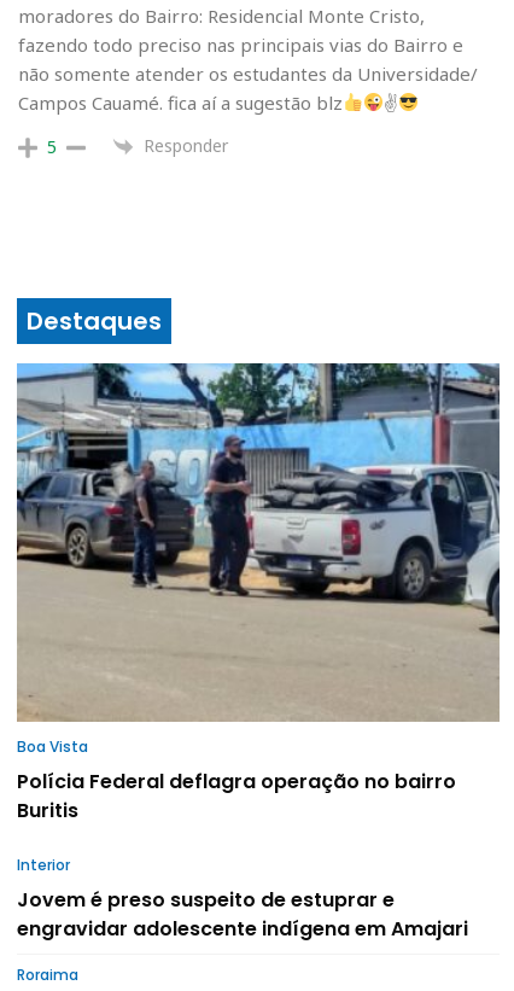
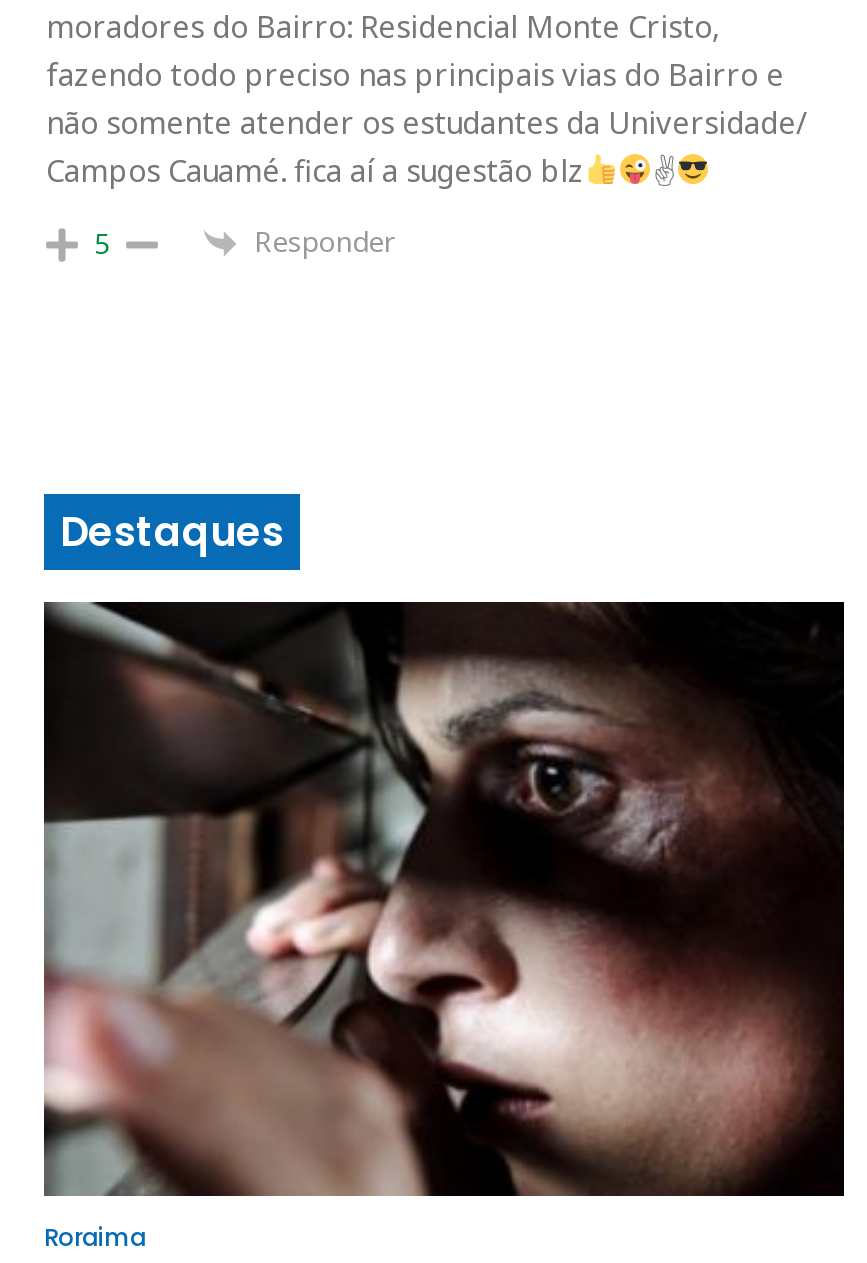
[16,362,501,722] [image] -> [44,600,846,1196] [image]
[17,736,468,942] Boa Vista | Polícia Federal deflagra operação no bairro | Buritis | Interior | Jovem é preso suspeito de estuprar e | engravidar adolescente indígena em Amajari -> none

